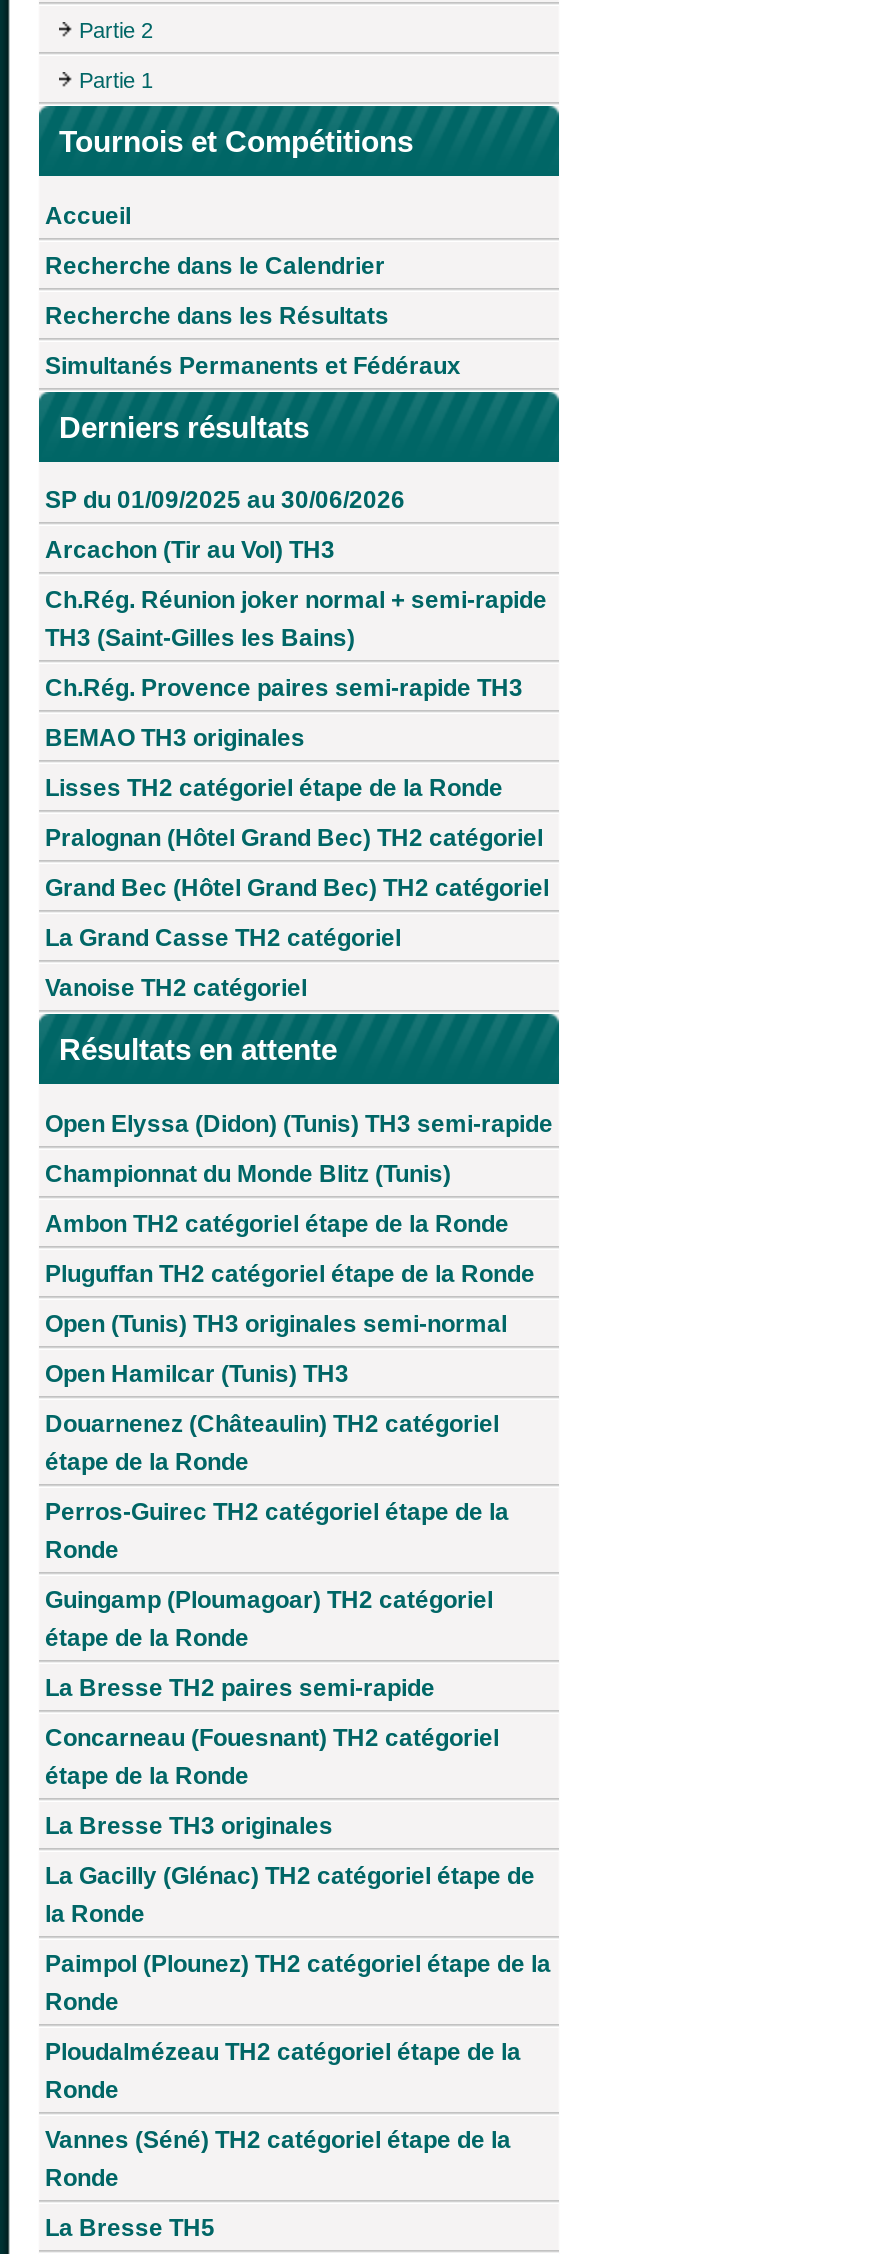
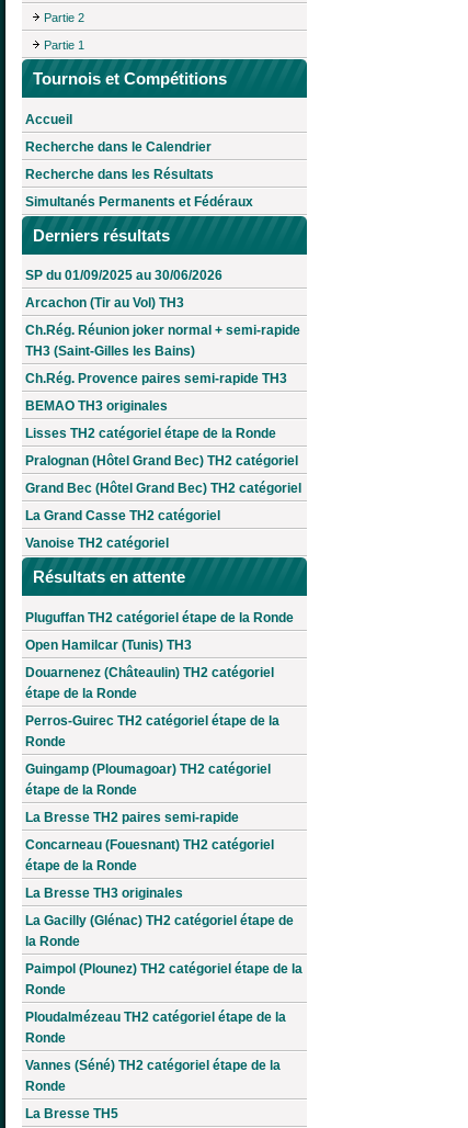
[45,1110,553,1238] Open Elyssa (Didon) (Tunis) TH3 semi-rapide | Championnat du Monde Blitz (Tunis) | Ambon TH2 catégoriel étape de la Ronde -> none
[45,1310,507,1338] Open (Tunis) TH3 originales semi-normal -> none

